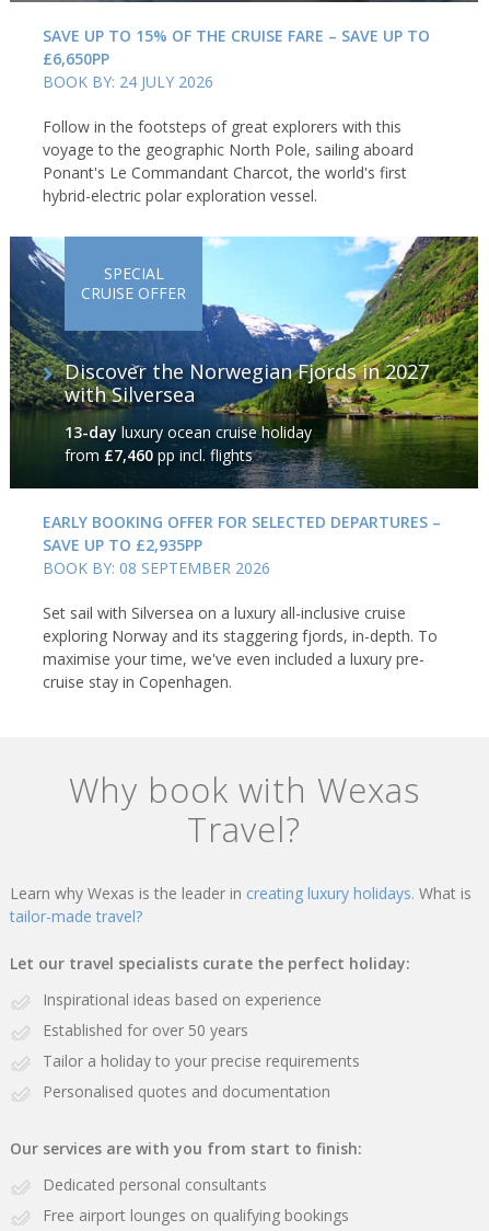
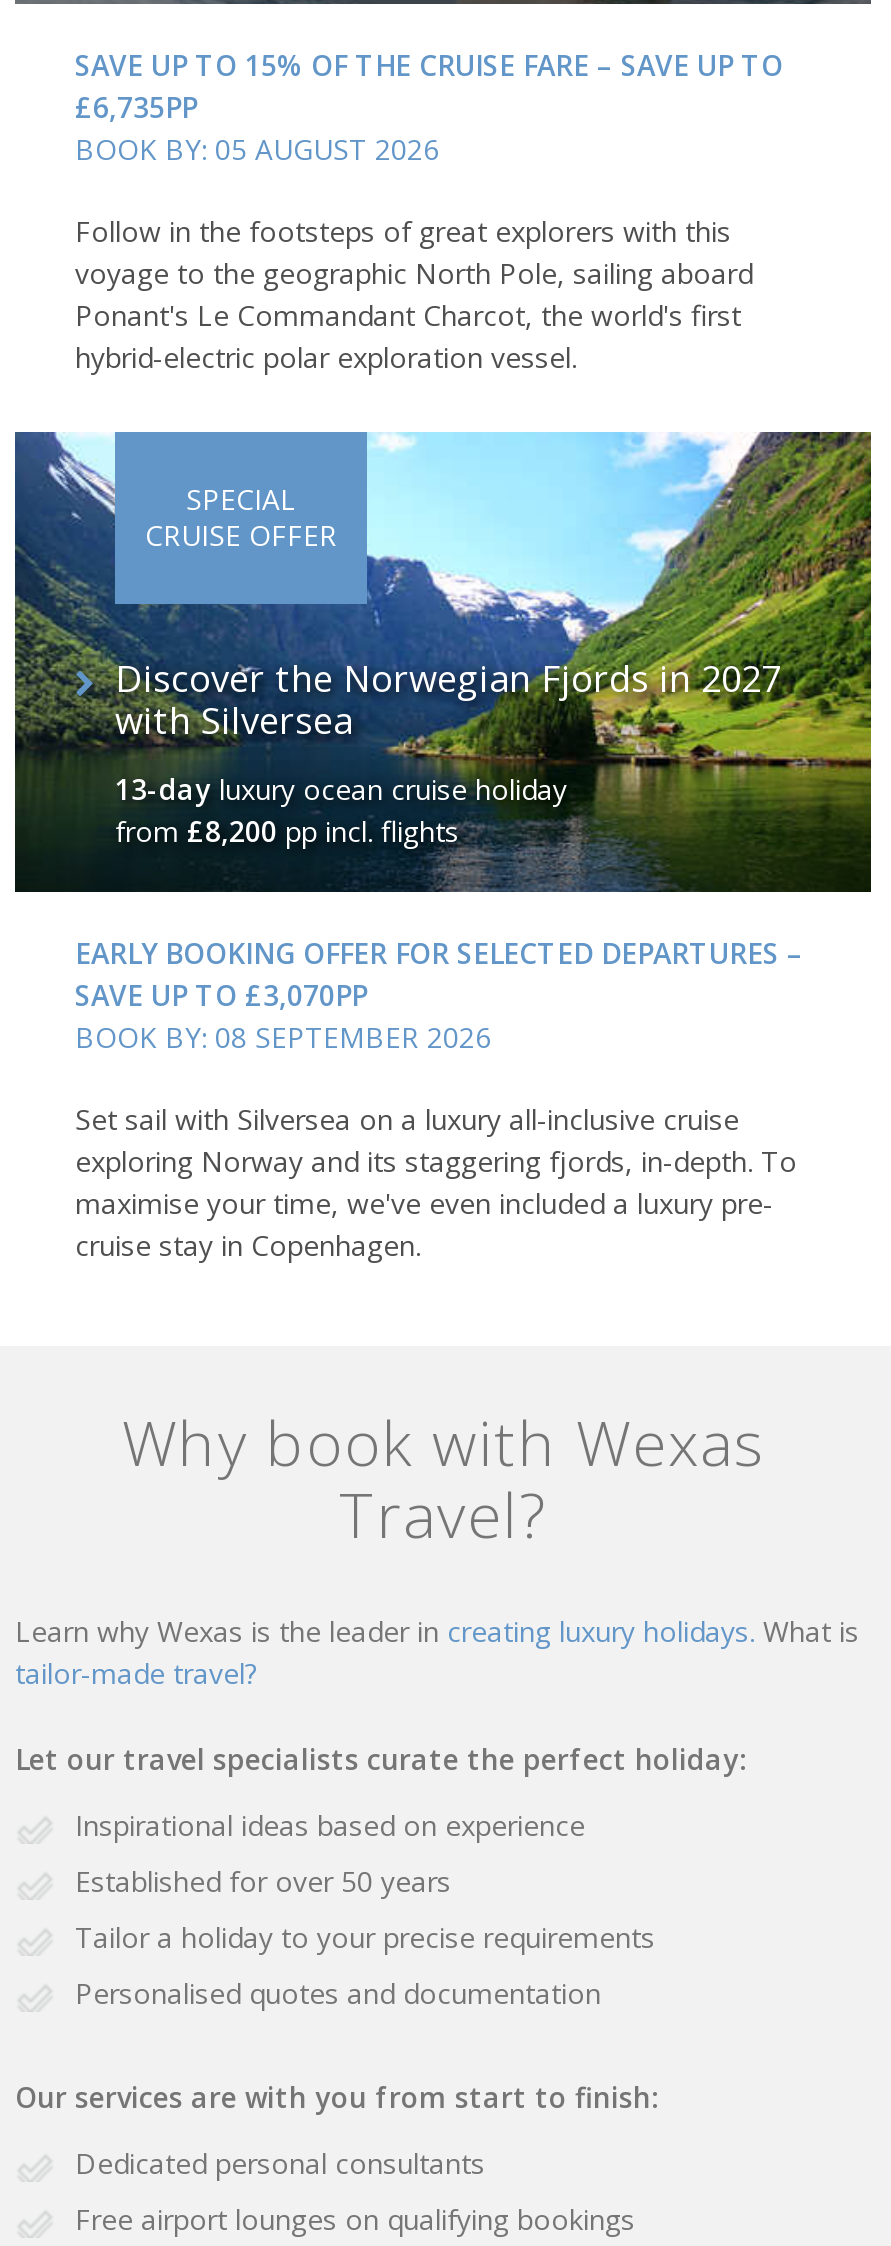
[43,48,213,91] £6,650PP | BOOK BY: 24 JULY 2026 -> [75,87,439,167] £6,735PP | BOOK BY: 05 AUGUST 2026
[65,444,253,465] from £7,460 pp incl. flights -> [115,811,459,849] from £8,200 pp incl. flights
[43,534,202,555] SAVE UP TO £2,935PP -> [75,975,367,1013] SAVE UP TO £3,070PP

